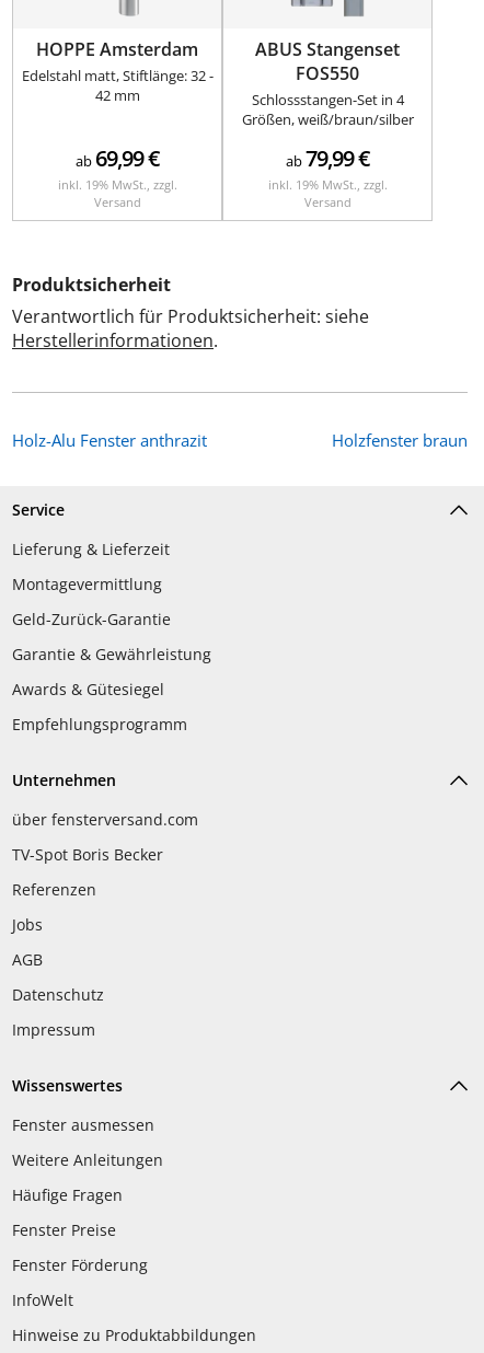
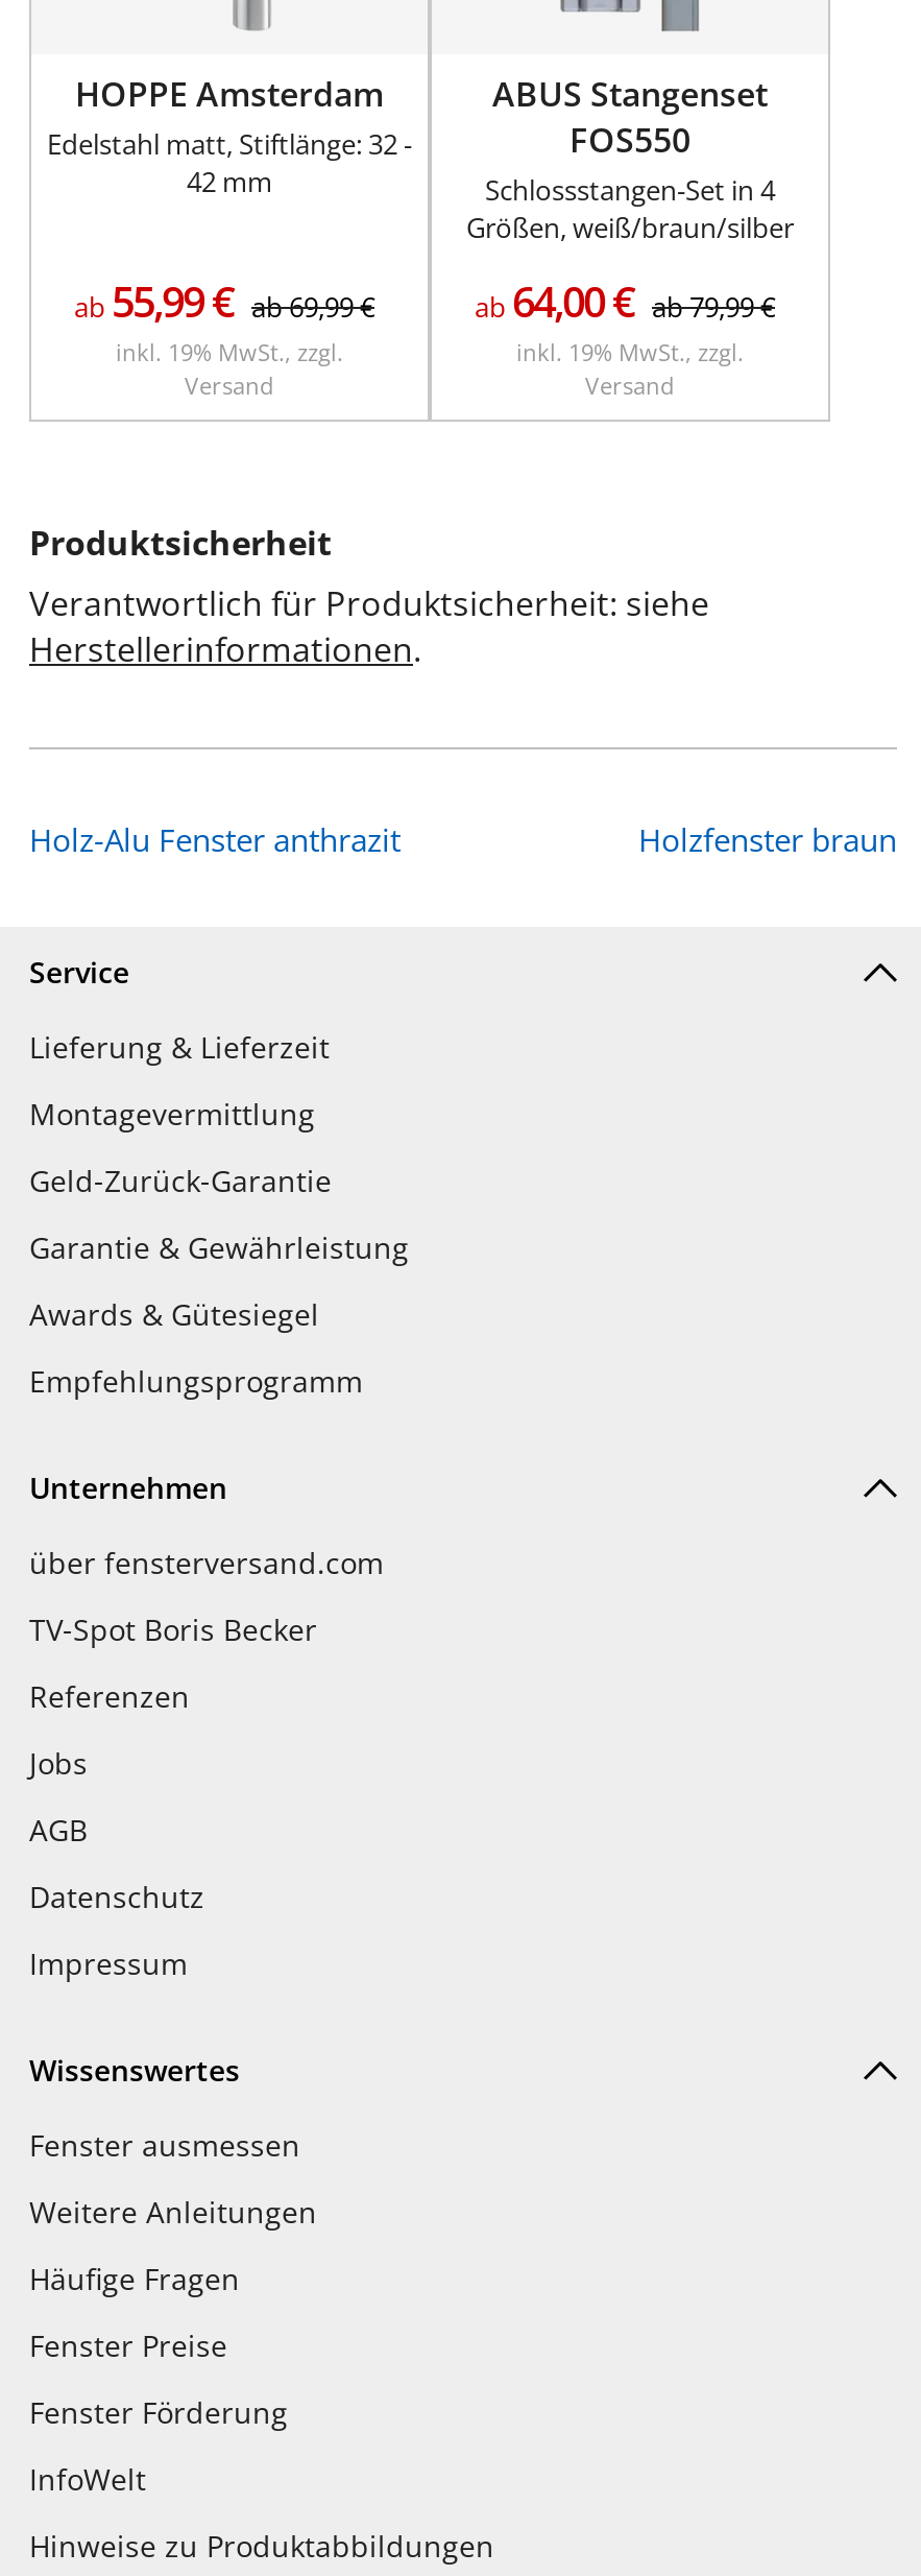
[76,144,159,173] ab 69,99€ -> [74,274,374,330] ab 55,99€ ab69,99€
[286,144,369,173] ab 79,99€ -> [475,274,775,330] ab 64,00€ ab79,99€

